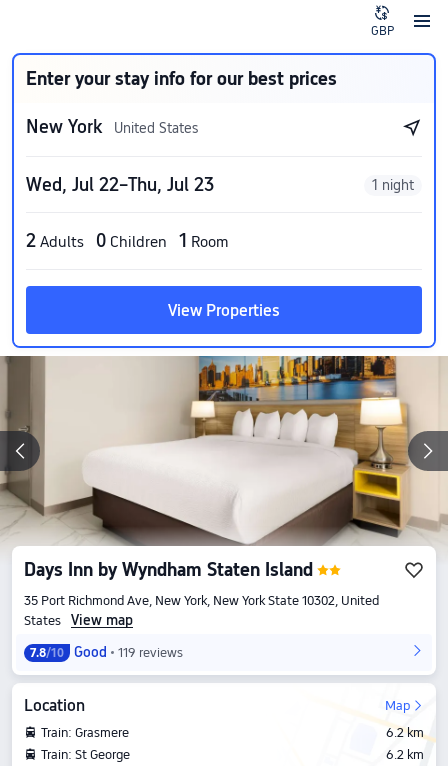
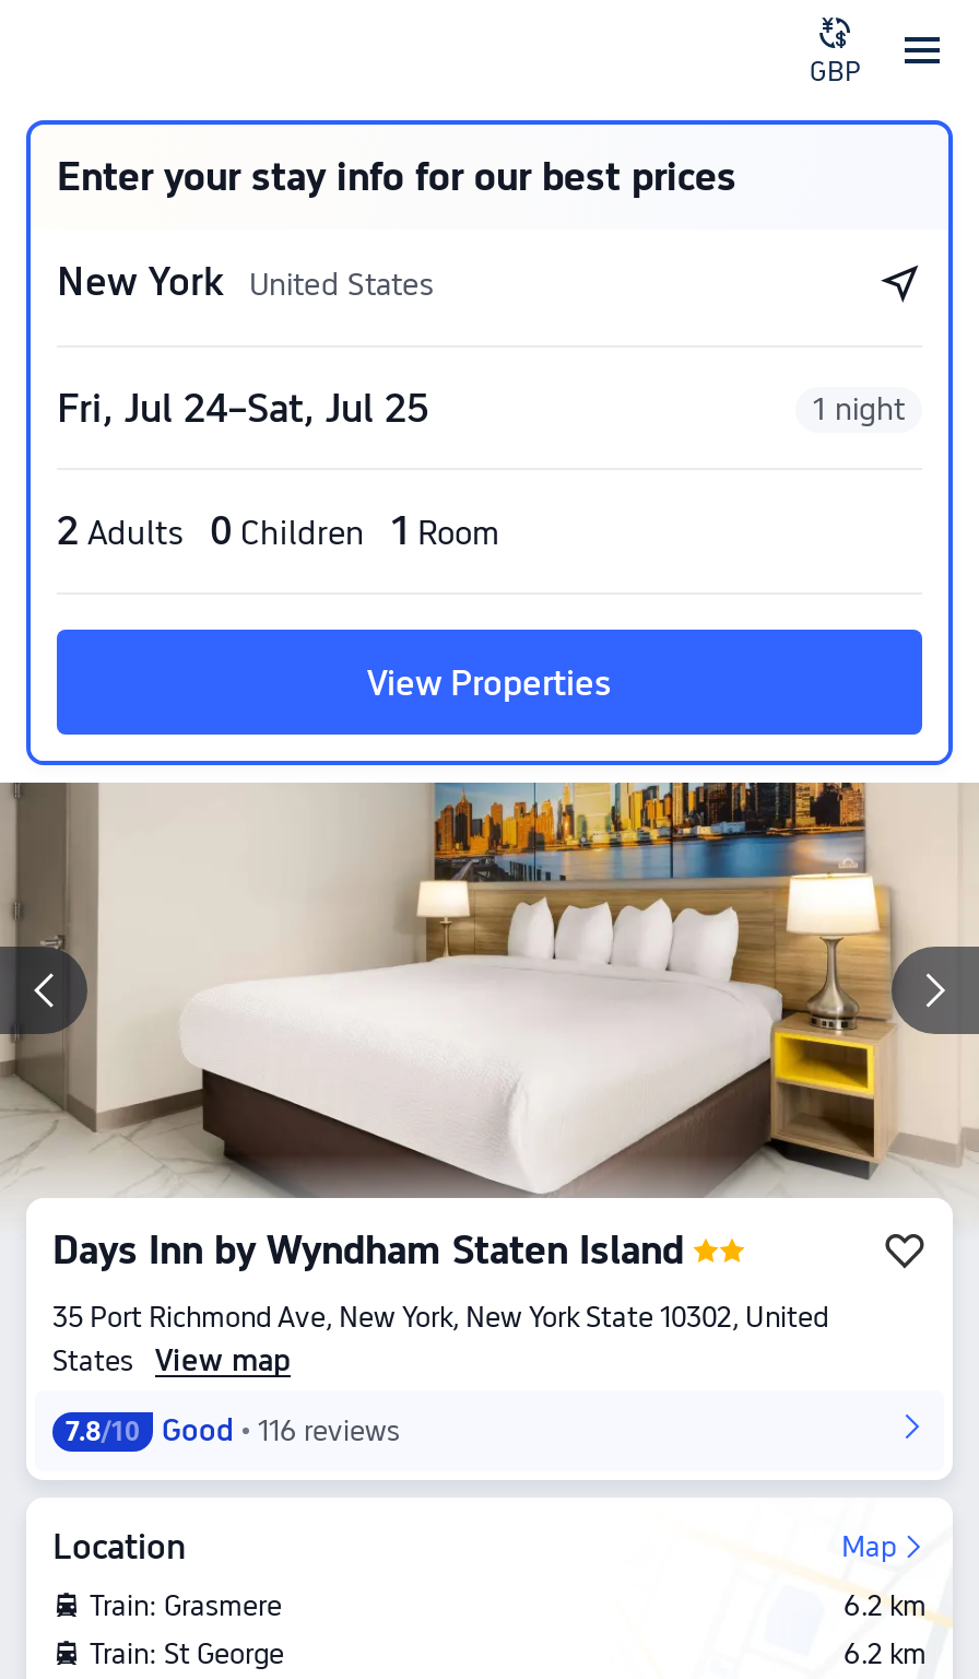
[26,174,214,195] Wed, Jul 22–Thu, Jul 23 -> [57,385,428,431] Fri, Jul 24–Sat, Jul 25
[30,644,183,660] 7.8/10 Good 119 reviews -> [66,1412,400,1447] 7.8/10 Good 116 reviews

